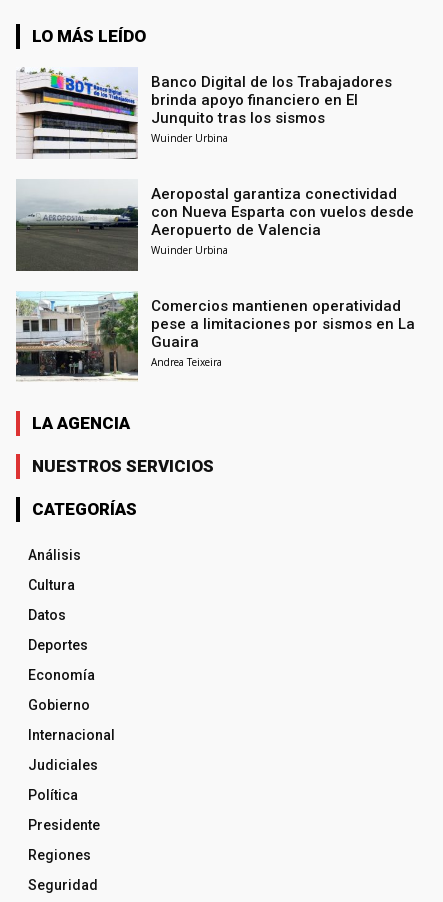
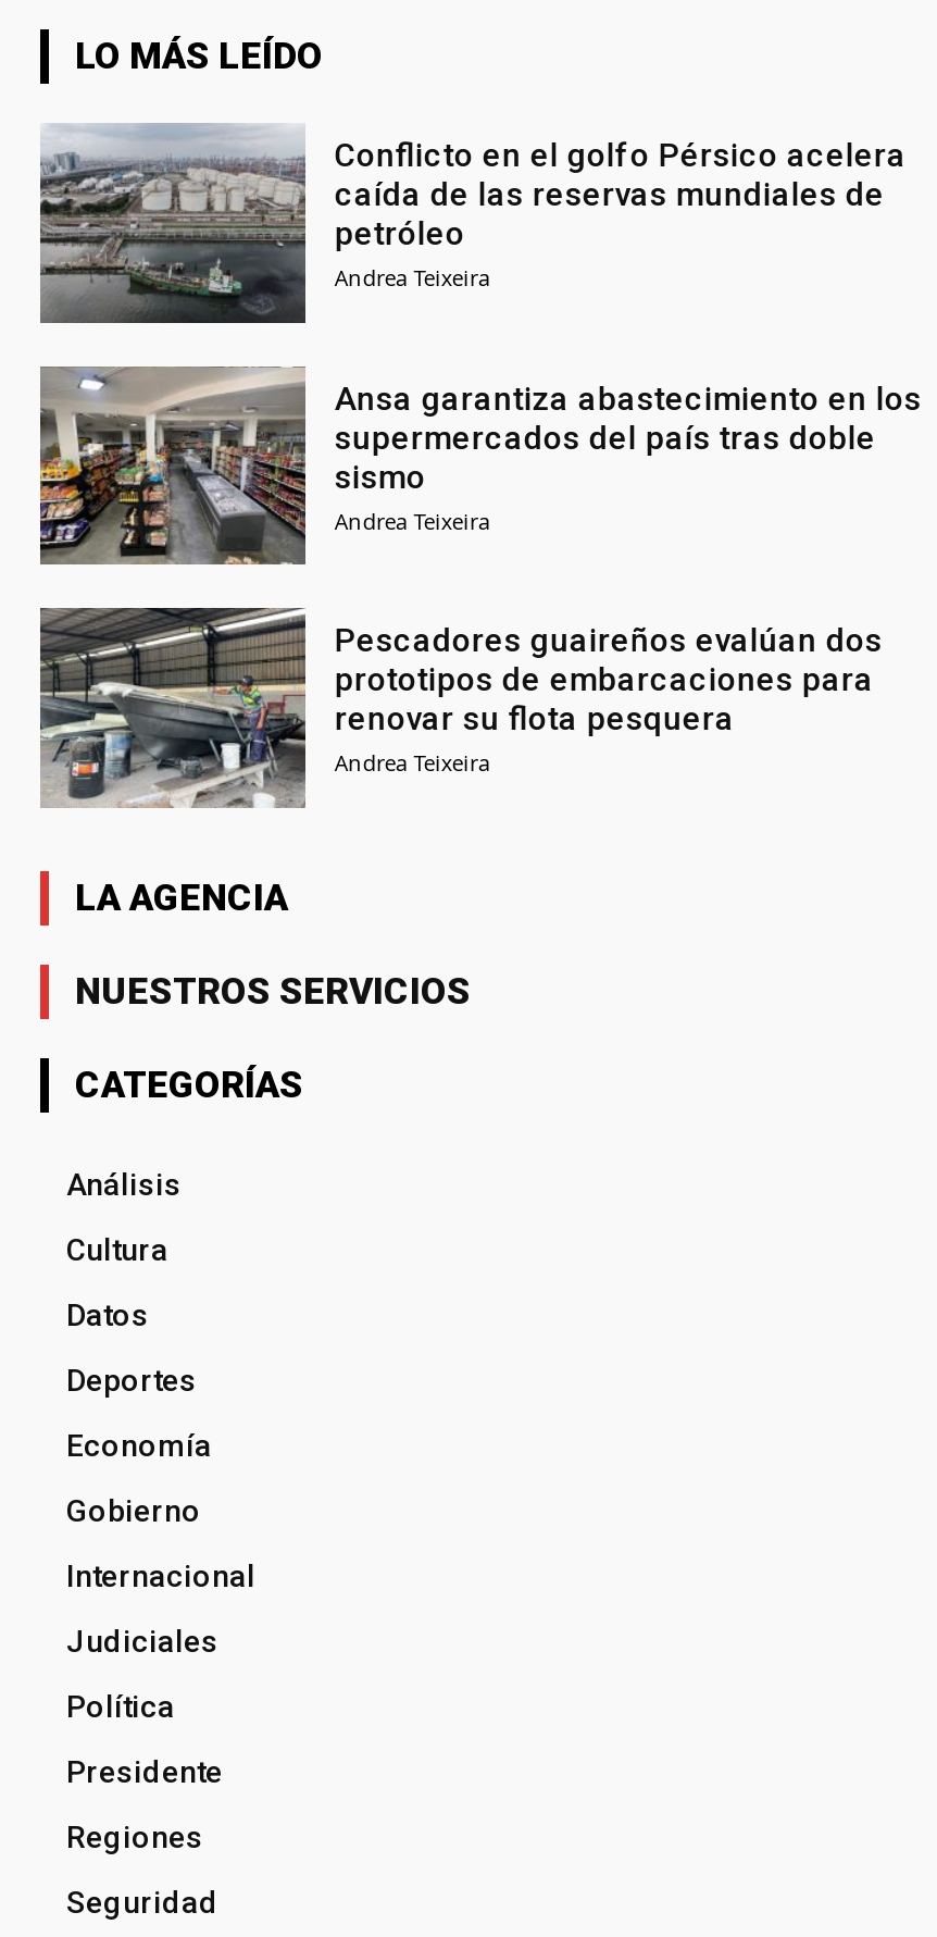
[16,68,392,159] [image] | Banco Digital de los Trabajadores | brinda apoyo financiero en El | Junquito tras los sismos | Wuinder Urbina -> [38,123,906,325] [image] | Conflicto en el golfo Pérsico acelera | caída de las reservas mundiales de | petróleo | Andrea Teixeira
[15,180,414,272] [image] | Aeropostal garantiza conectividad | con Nueva Esparta con vuelos desde | Aeropuerto de Valencia | Wuinder Urbina -> [38,367,922,567] [image] | Ansa garantiza abastecimiento en los | supermercados del país tras doble | sismo | Andrea Teixeira
[16,290,415,381] [image] | Comercios mantienen operatividad | pese a limitaciones por sismos en La | Guaira -> [38,606,882,808] [image] | Pescadores guaireños evalúan dos | prototipos de embarcaciones para | renovar su flota pesquera

